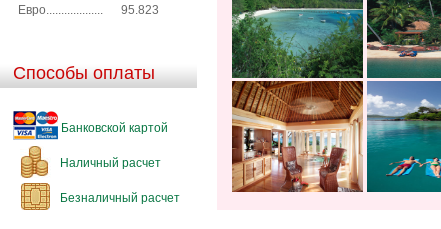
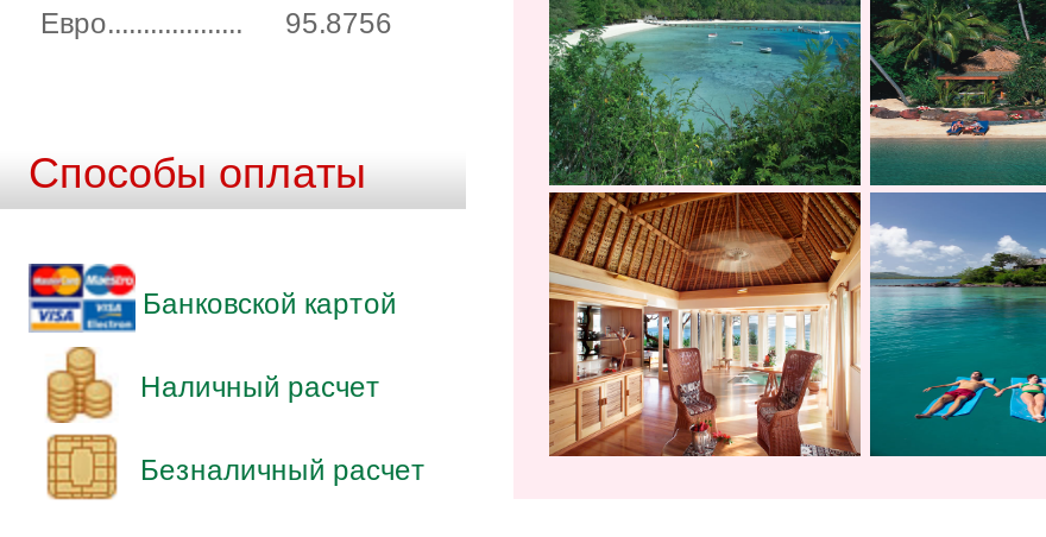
[18,3,159,17] Евро................... 95.823 -> [40,7,392,40] Евро................... 95.8756

